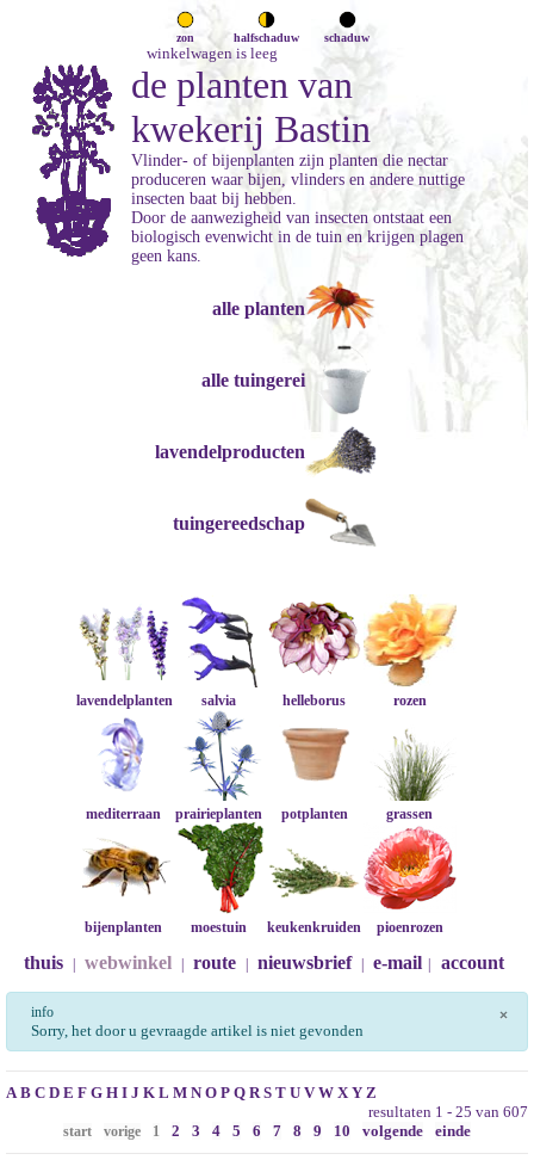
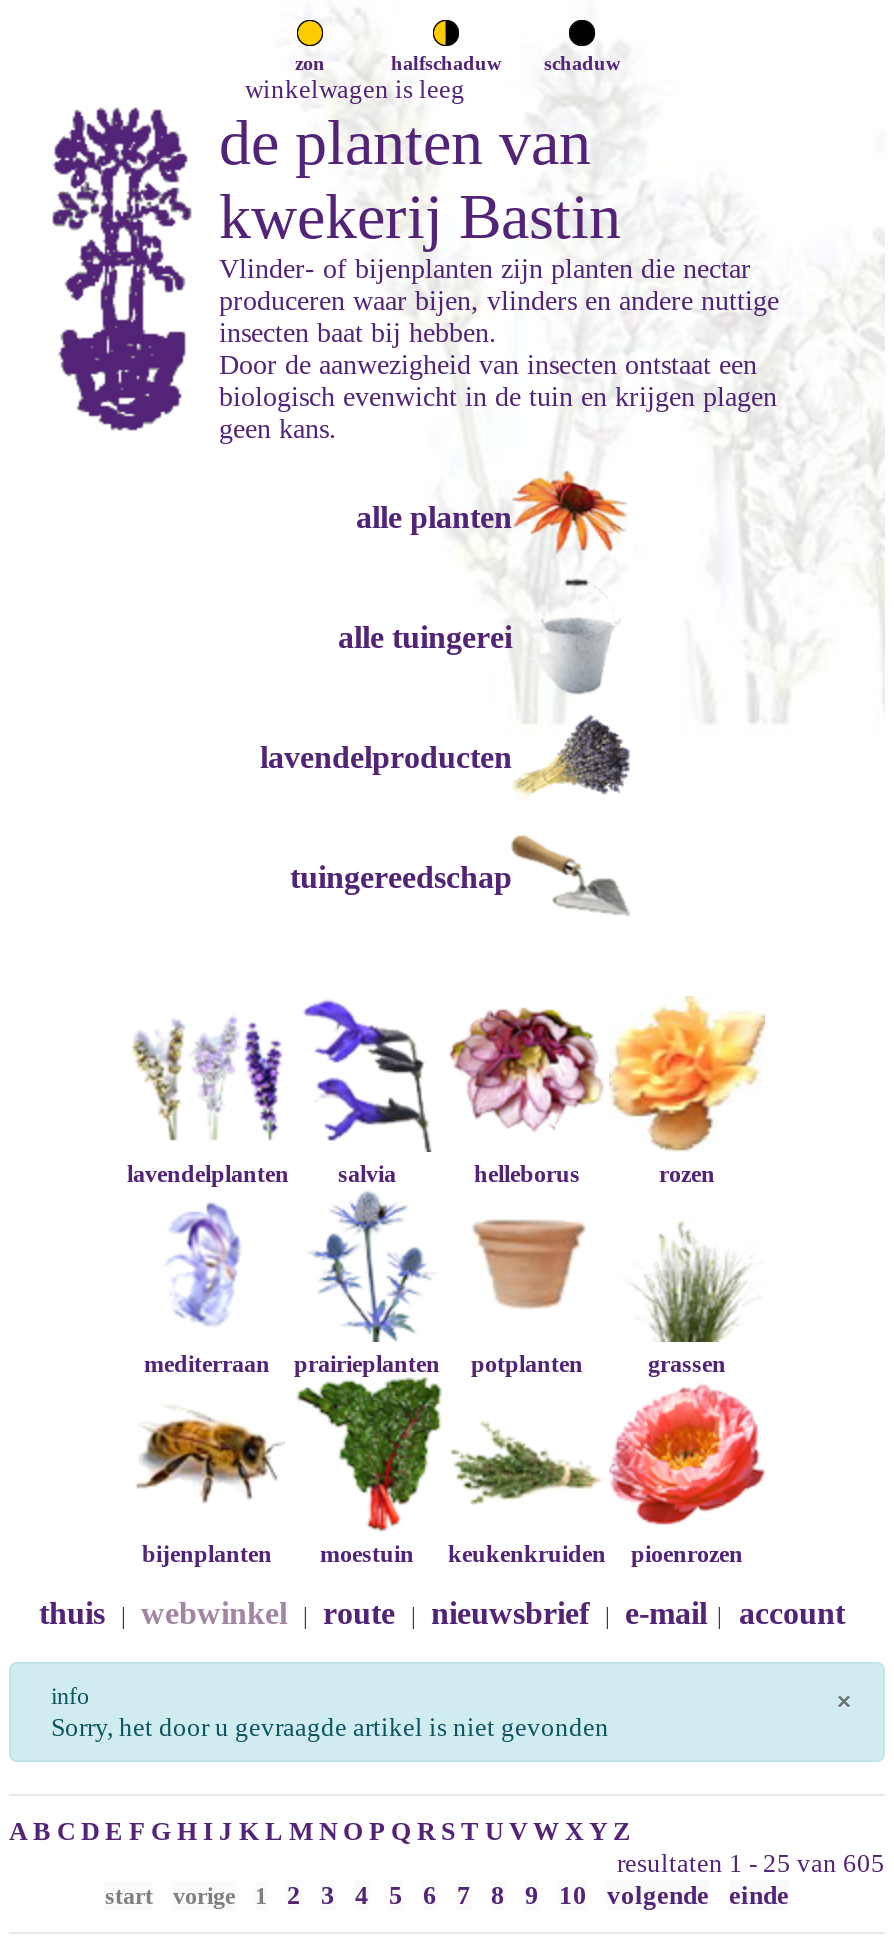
[368,1103,528,1121] resultaten 1 - 25 van 607 -> [617,1848,885,1878] resultaten 1 - 25 van 605

